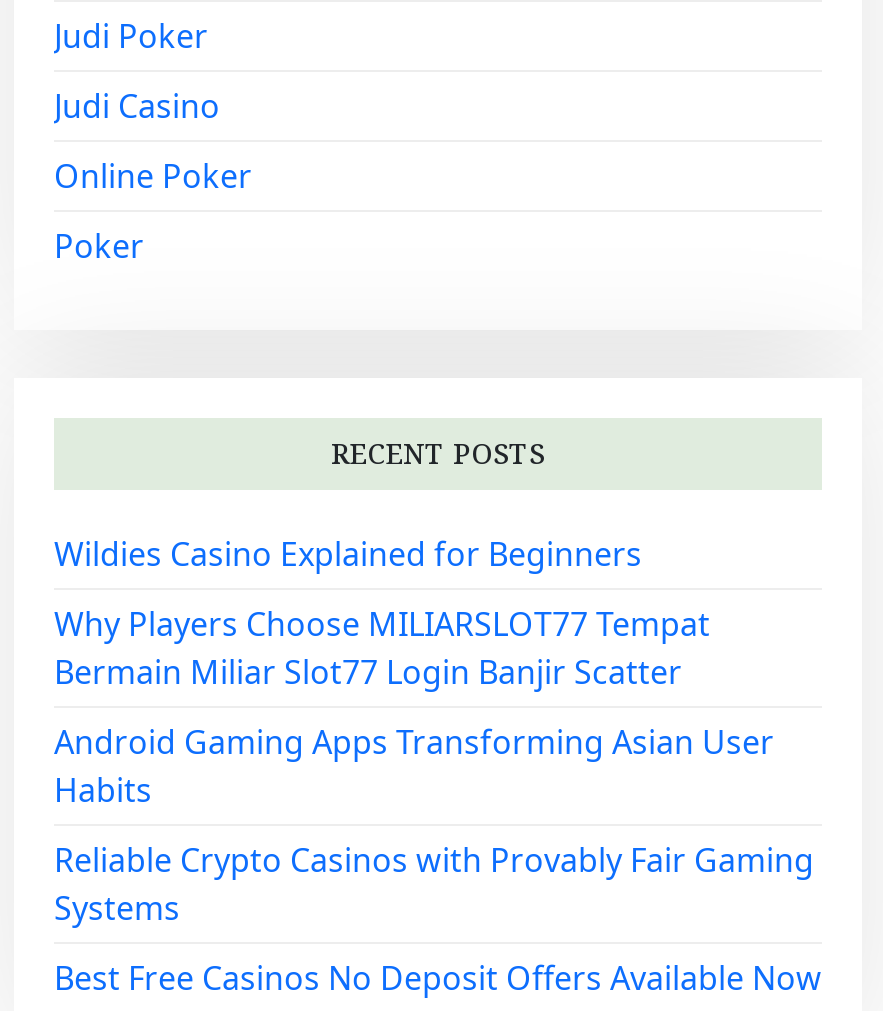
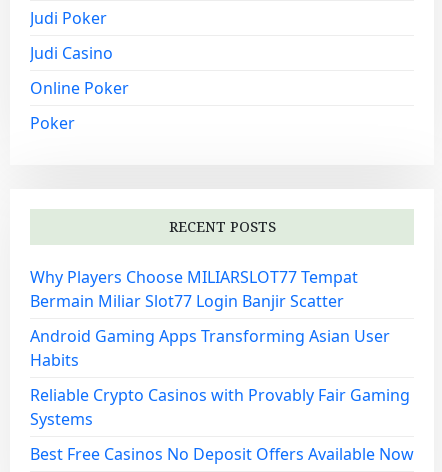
[54,532,642,576] Wildies Casino Explained for Beginners -> none

